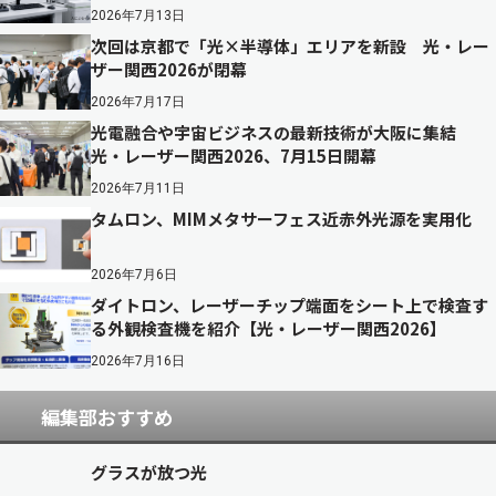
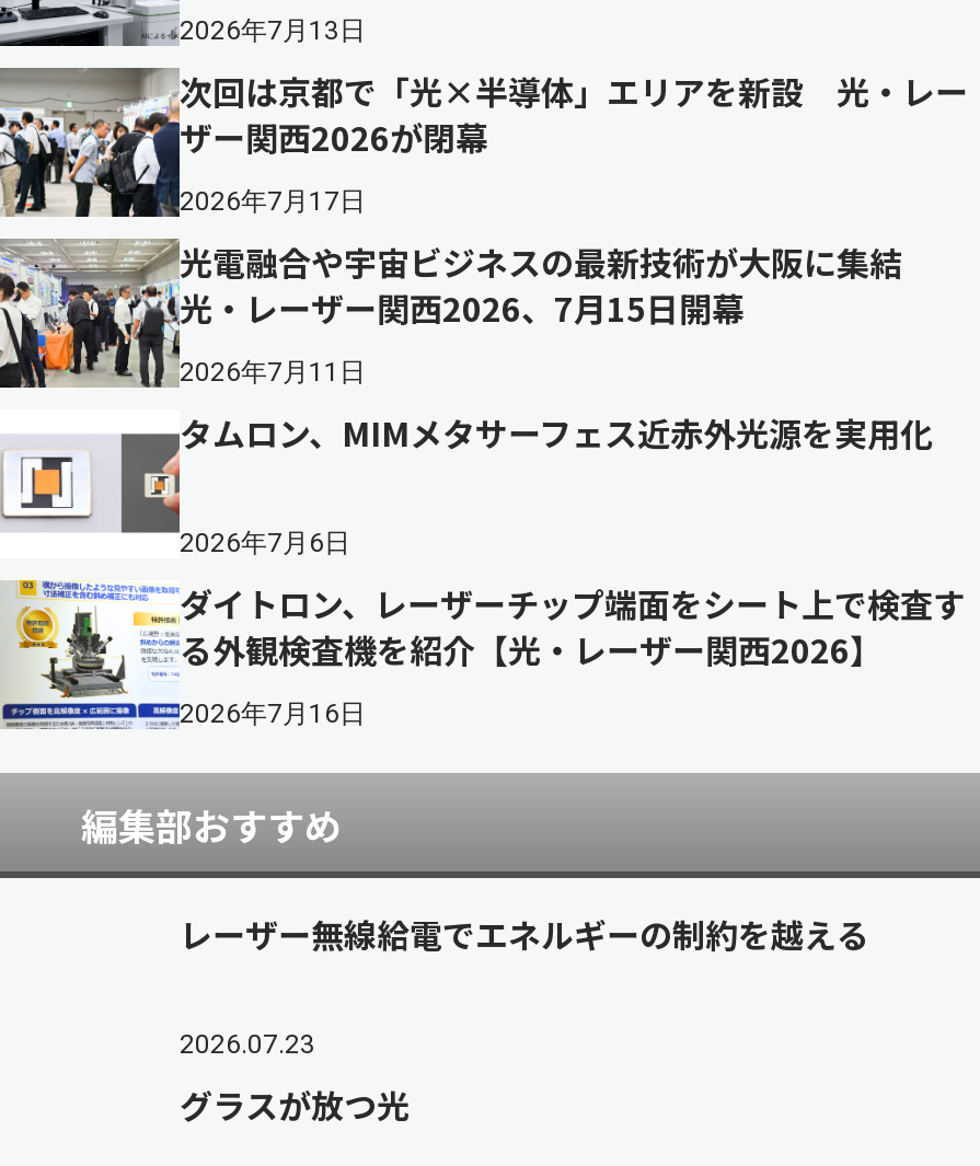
none -> [180,911,869,1060] レーザー無線給電でエネルギーの制約を越える | 2026.07.23

